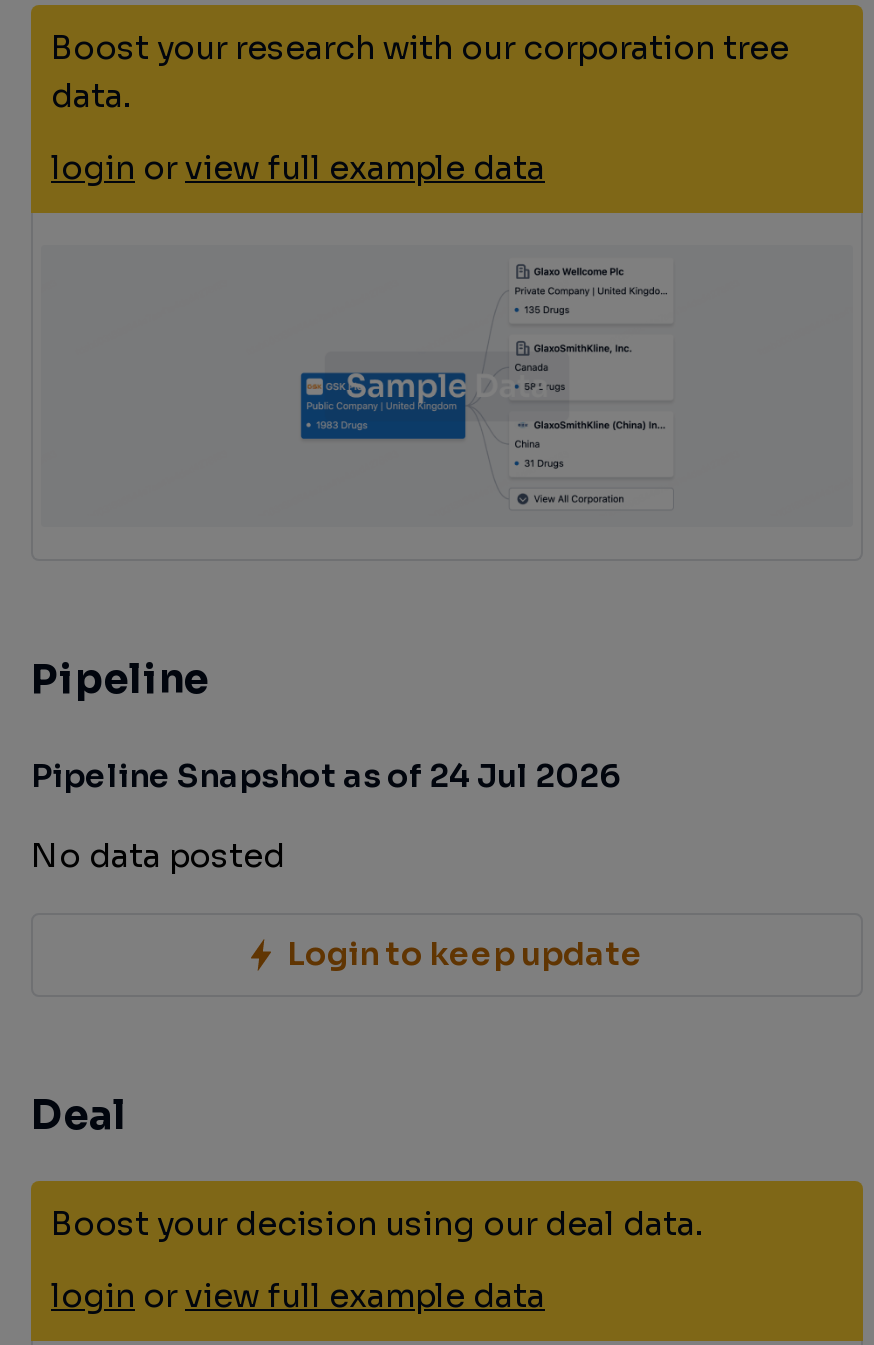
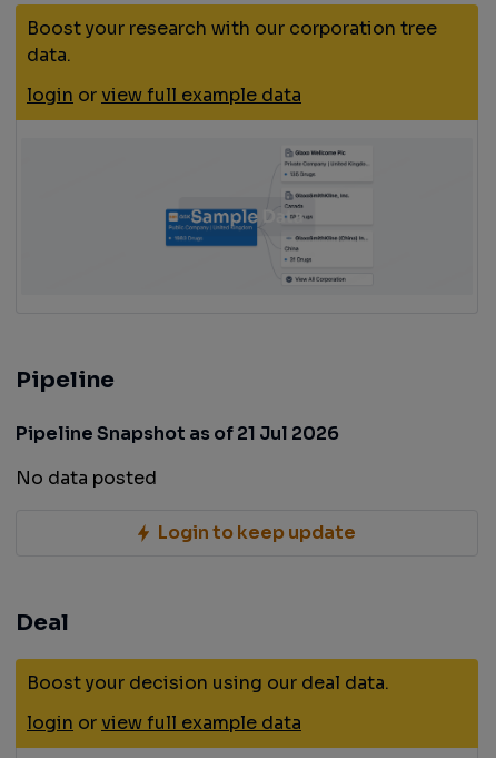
[31,755,621,797] Pipeline Snapshot as of 24 Jul 2026 -> [16,422,339,445] Pipeline Snapshot as of 21 Jul 2026

